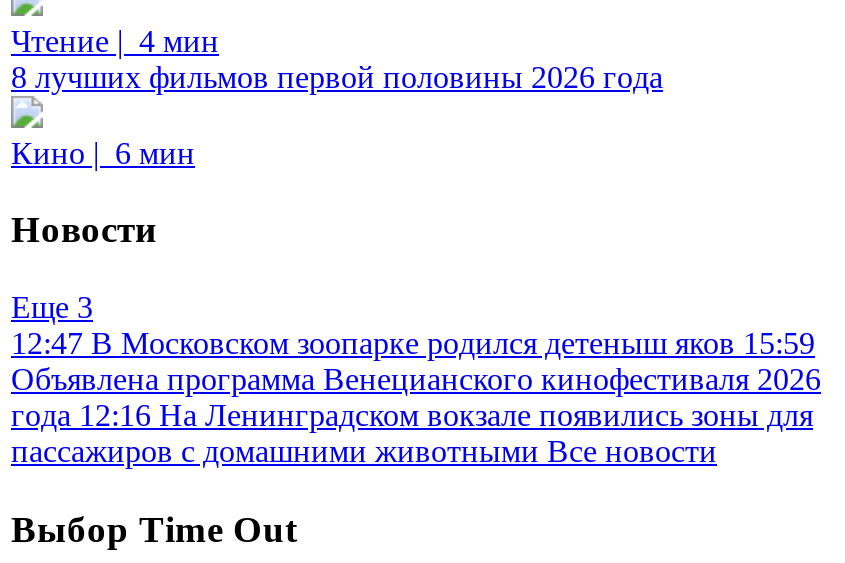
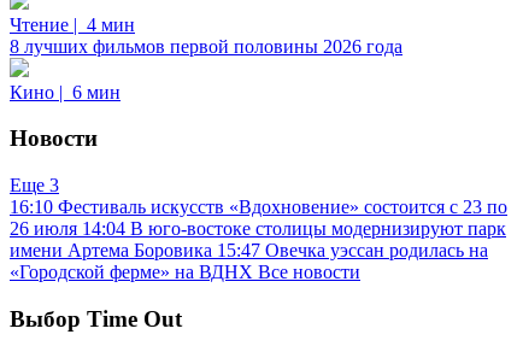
[11,326,821,468] 12:47 В Московском зоопарке родился детеныш яков 15:59 | Объявлена программа Венецианского кинофестиваля 2026 | года 12:16 На Ленинградском вокзале появились зоны для | пассажиров с домашними животными Все новости -> [10,196,507,282] 16:10 Фестиваль искусств «Вдохновение» состоится с 23 по | 26 июля 14:04 В юго-востоке столицы модернизируют парк | имени Артема Боровика 15:47 Овечка уэссан родилась на | «Городской ферме» на ВДНХ Все новости

